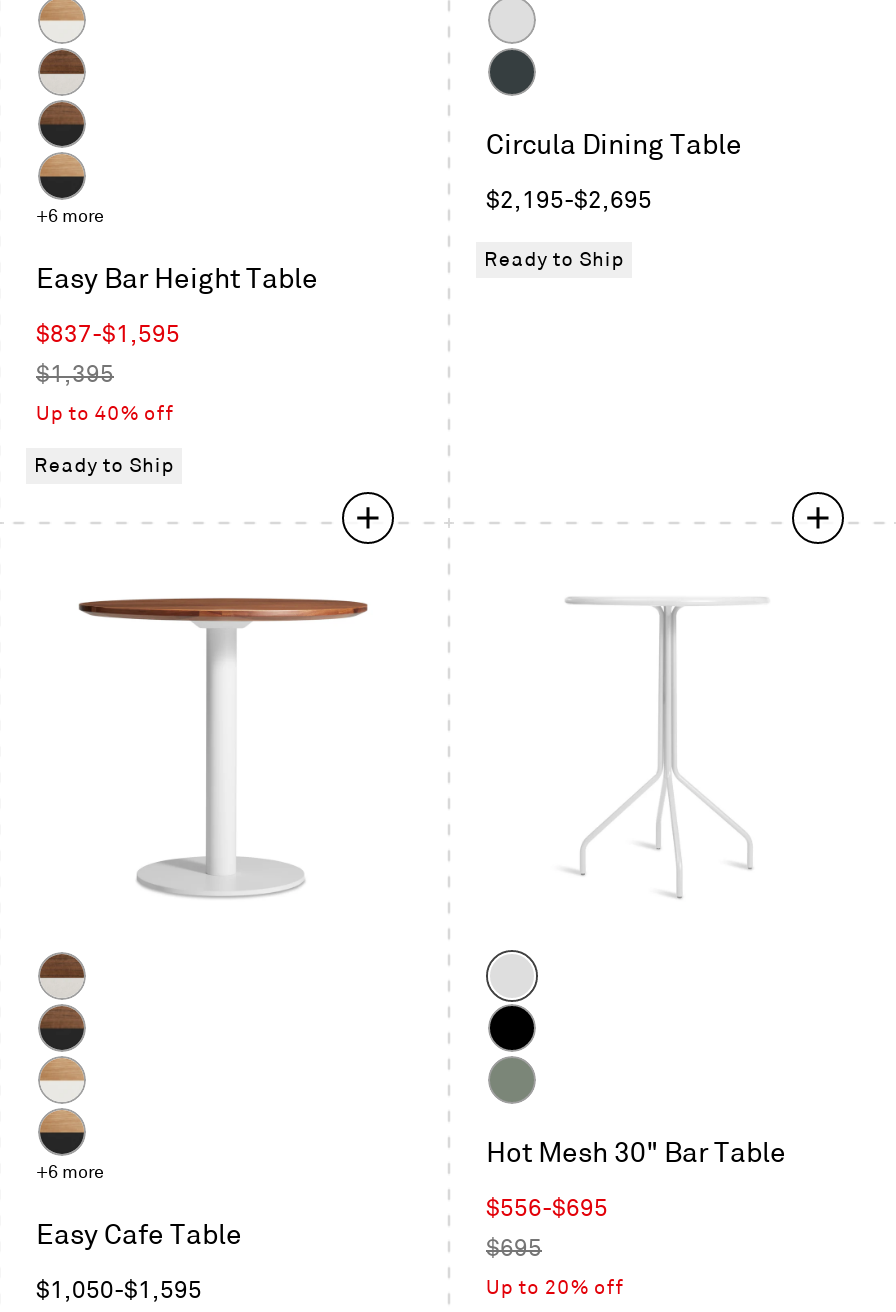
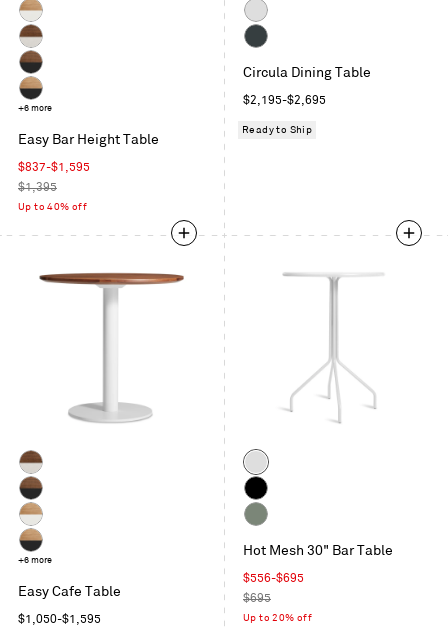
[34,456,174,476] Ready to Ship -> none

